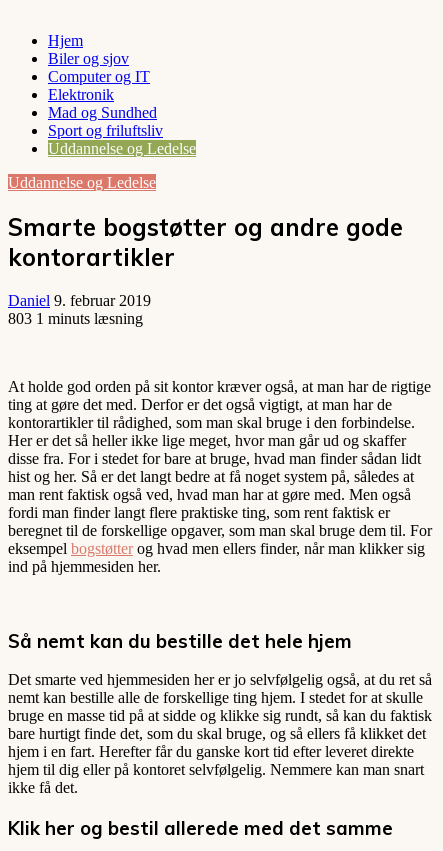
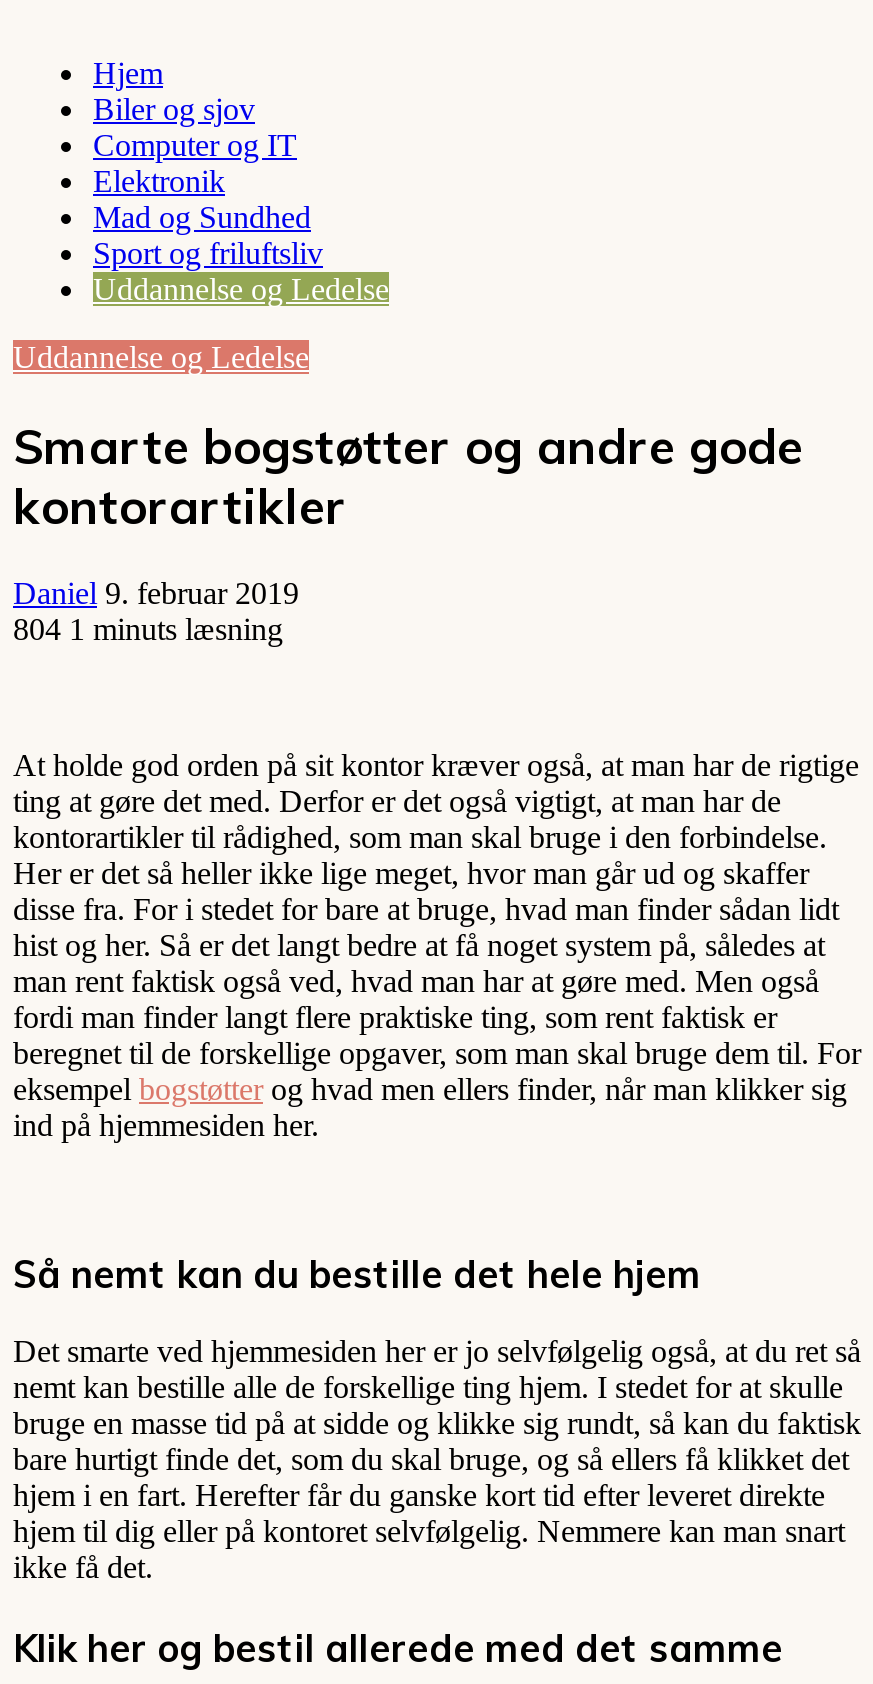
[8,310,143,327] 803 1 minuts læsning -> [13,612,283,646] 804 1 minuts læsning

